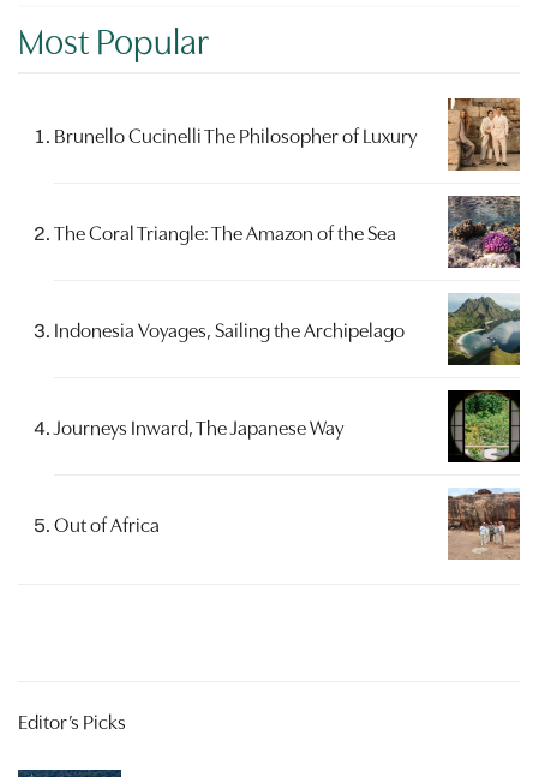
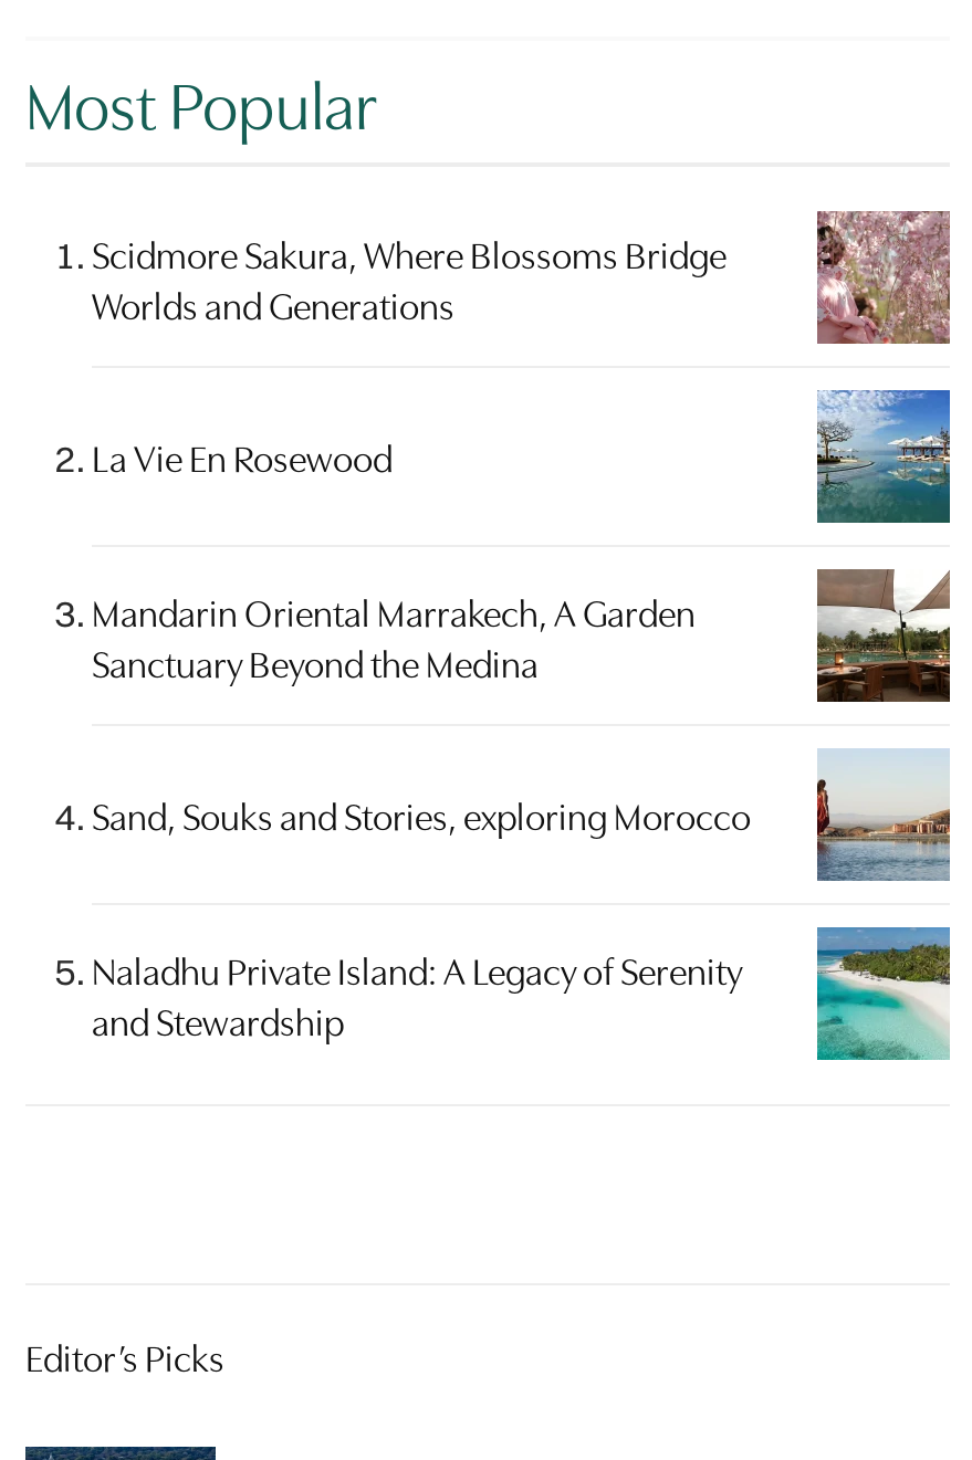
[54,98,521,171] [image] | Brunello Cucinelli The Philosopher of Luxury -> [92,211,952,344] [image] | Scidmore Sakura, Where Blossoms Bridge | Worlds and Generations
[447,195,521,269] [image] -> [815,388,952,525] [image]
[54,218,396,246] The Coral Triangle: The Amazon of the Sea -> [92,431,393,482] La Vie En Rosewood
[448,293,521,365] [image] -> [815,567,952,702] [image]
[54,315,405,343] Indonesia Voyages, Sailing the Archipelago -> [92,585,696,686] Mandarin Oriental Marrakech, A Garden | Sanctuary Beyond the Medina
[447,389,521,464] [image] -> [815,748,952,883] [image]
[54,413,343,440] Journeys Inward, The Japanese Way -> [92,789,751,840] Sand, Souks and Stories, exploring Morocco
[447,488,521,561] [image] -> [815,925,950,1062] [image]
[54,510,160,537] Out of Africa -> [92,943,742,1044] Naladhu Private Island: A Legacy of Serenity | and Stewardship

